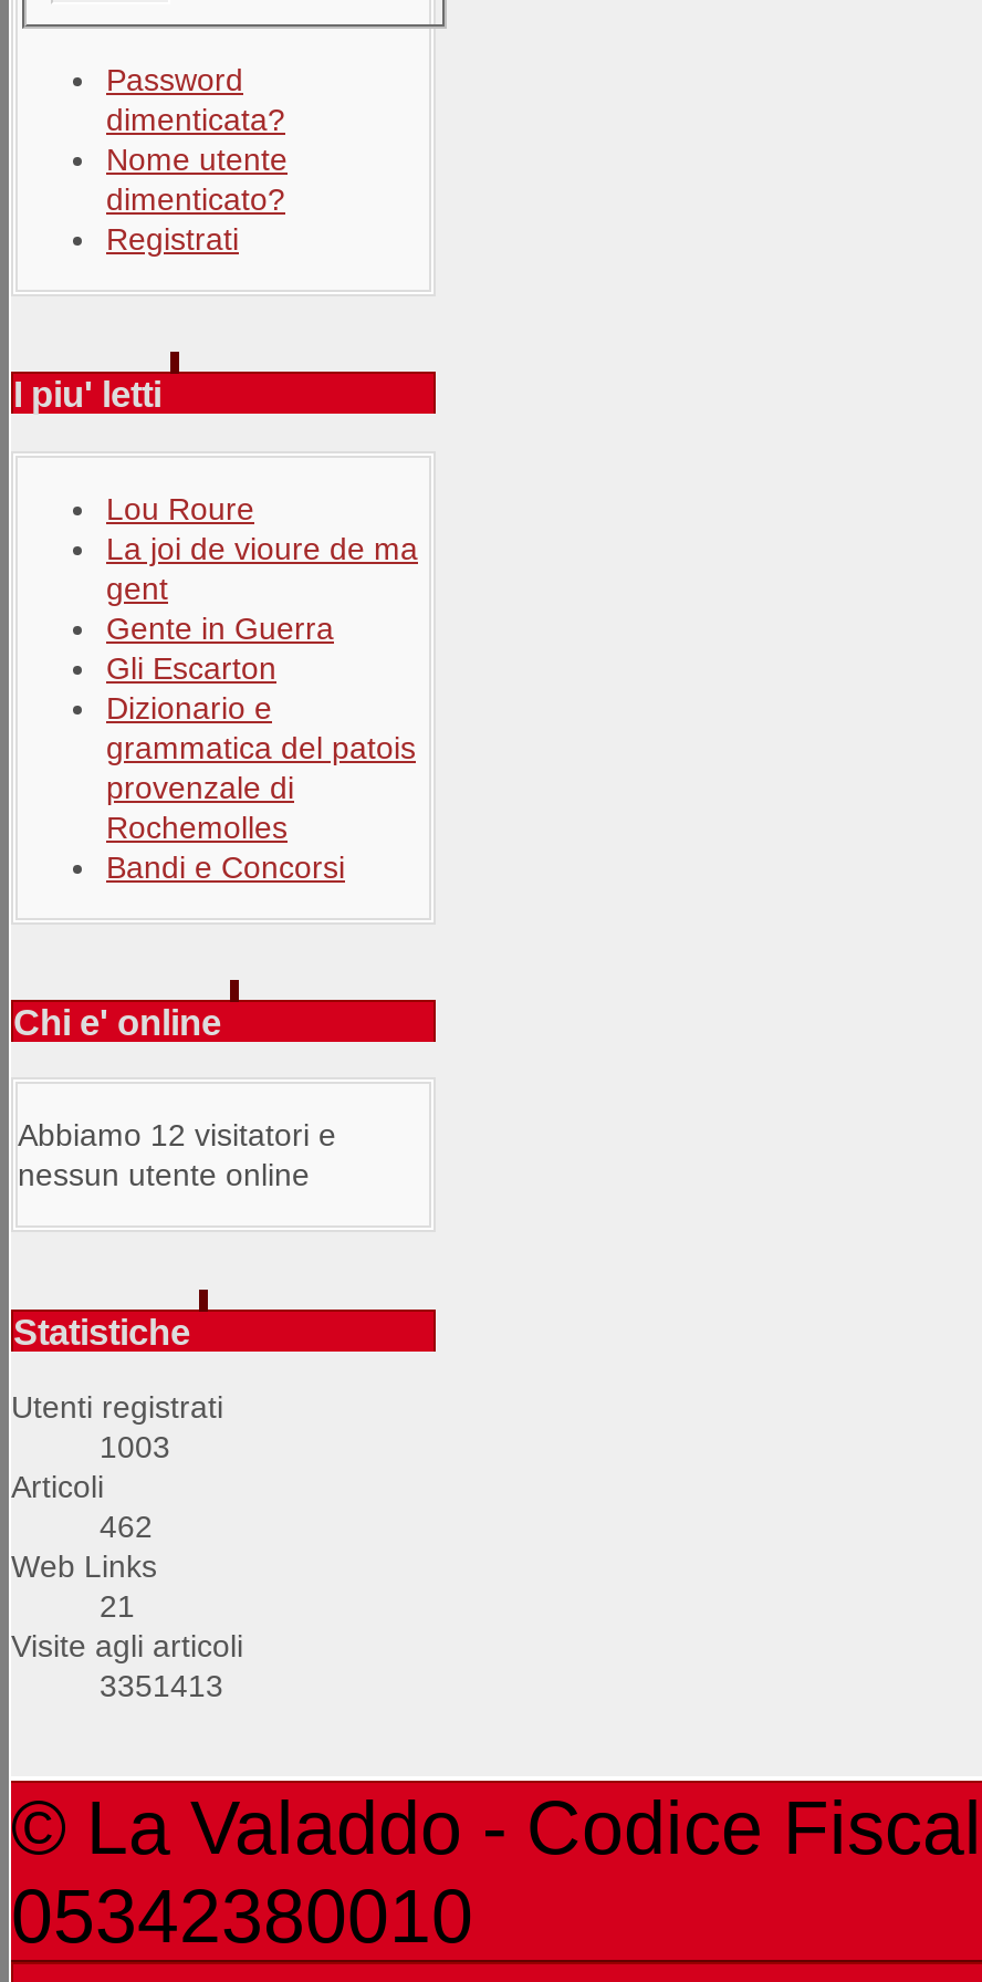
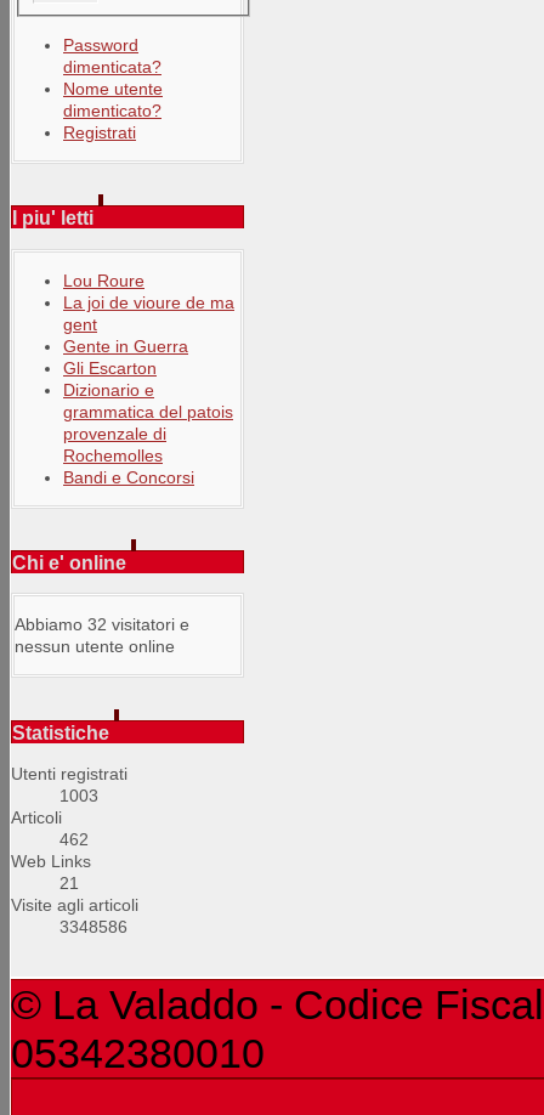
[18,1118,336,1154] Abbiamo 12 visitatori e -> [15,615,189,635] Abbiamo 32 visitatori e
[100,1668,223,1704] 3351413 -> [59,917,127,937] 3348586

